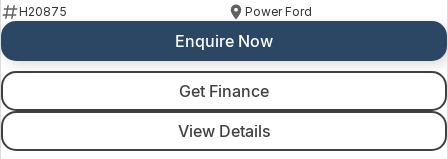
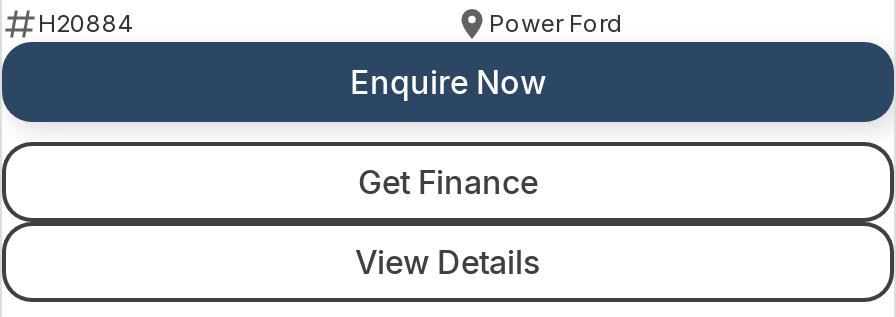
[19,4,67,19] H20875 -> [38,9,134,39] H20884

